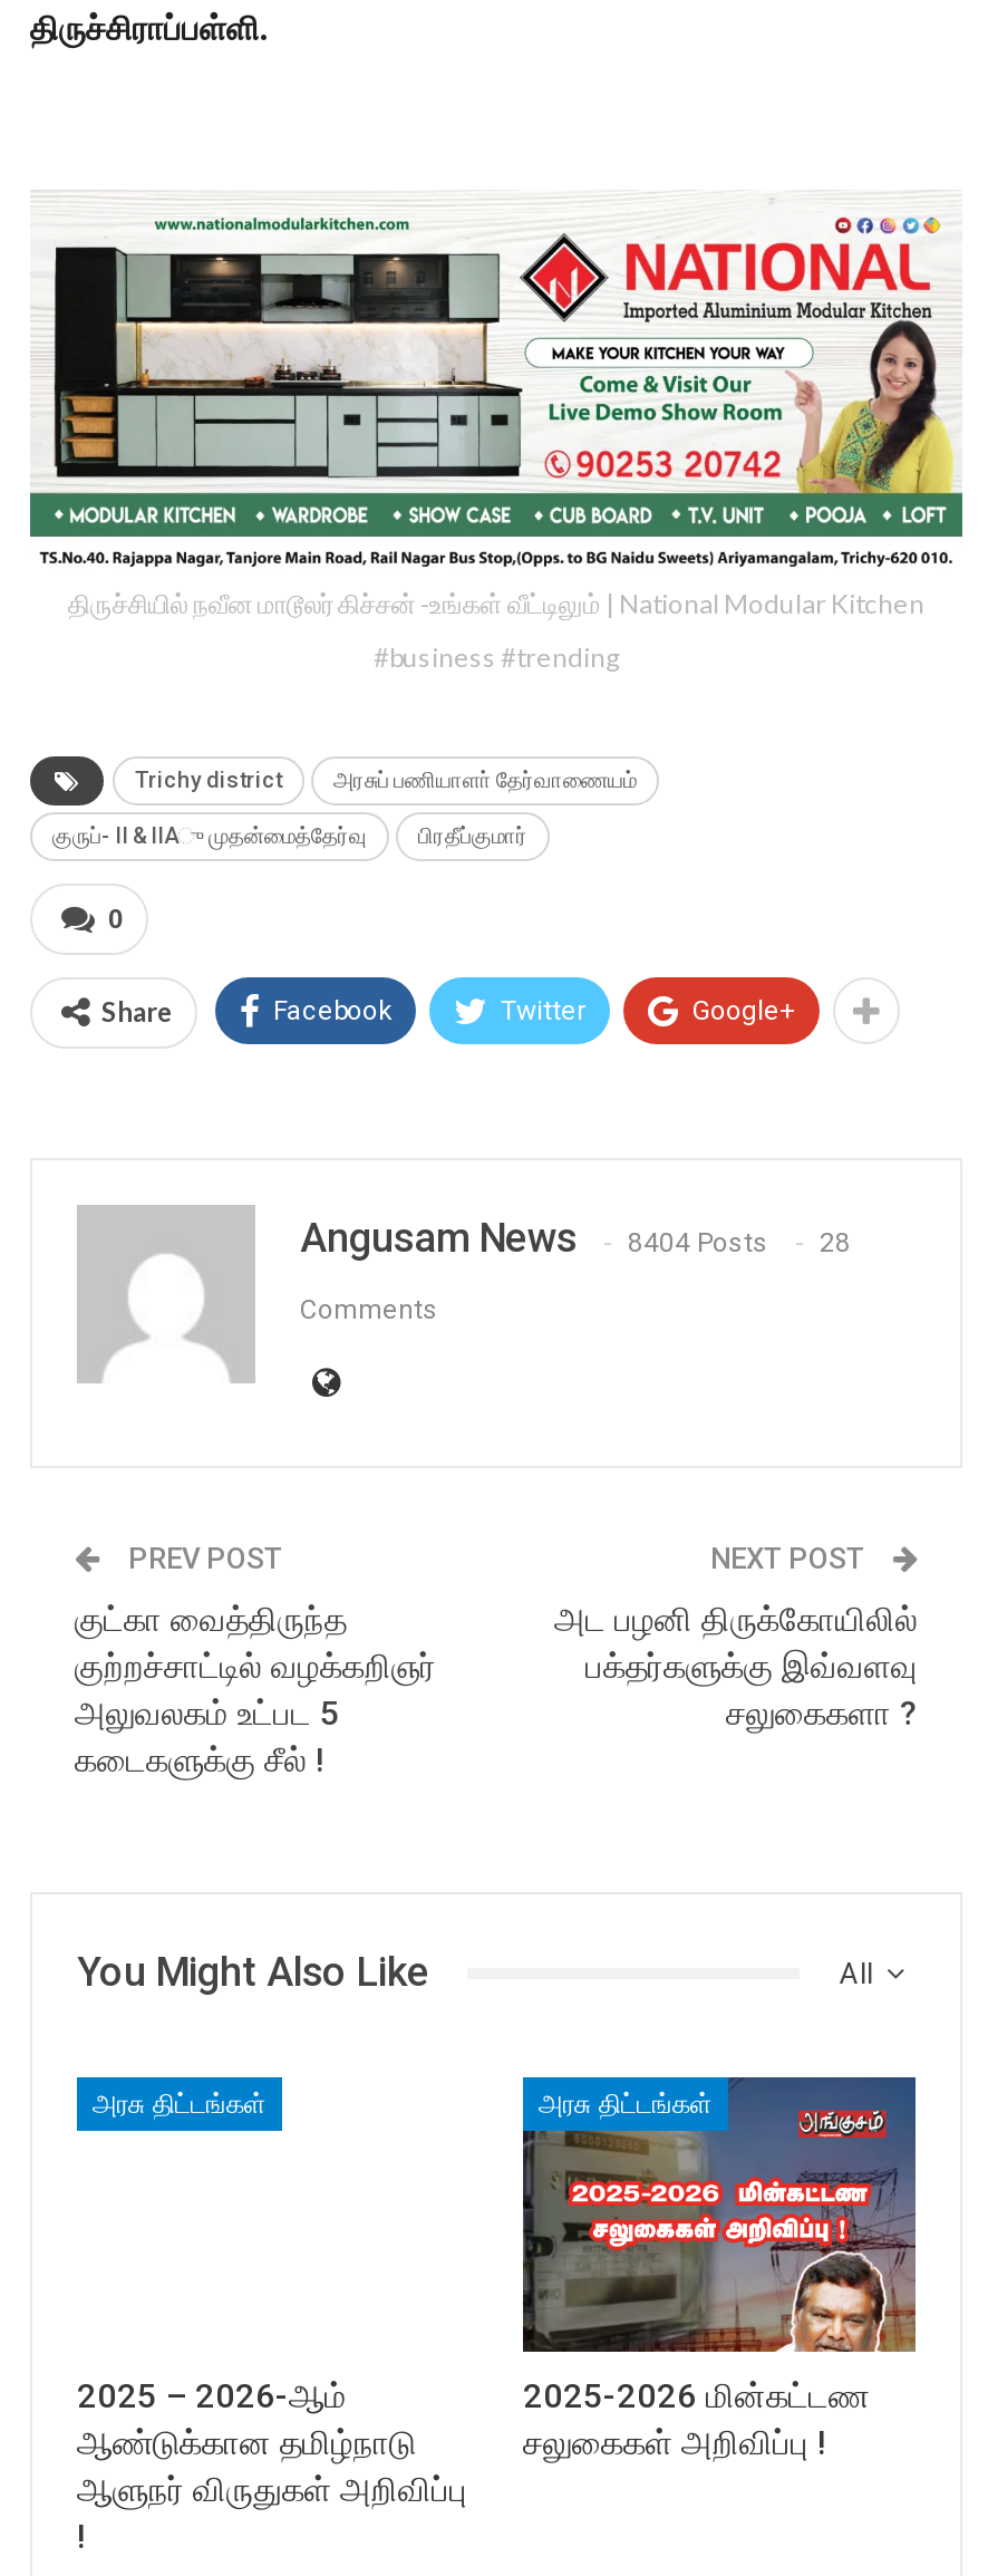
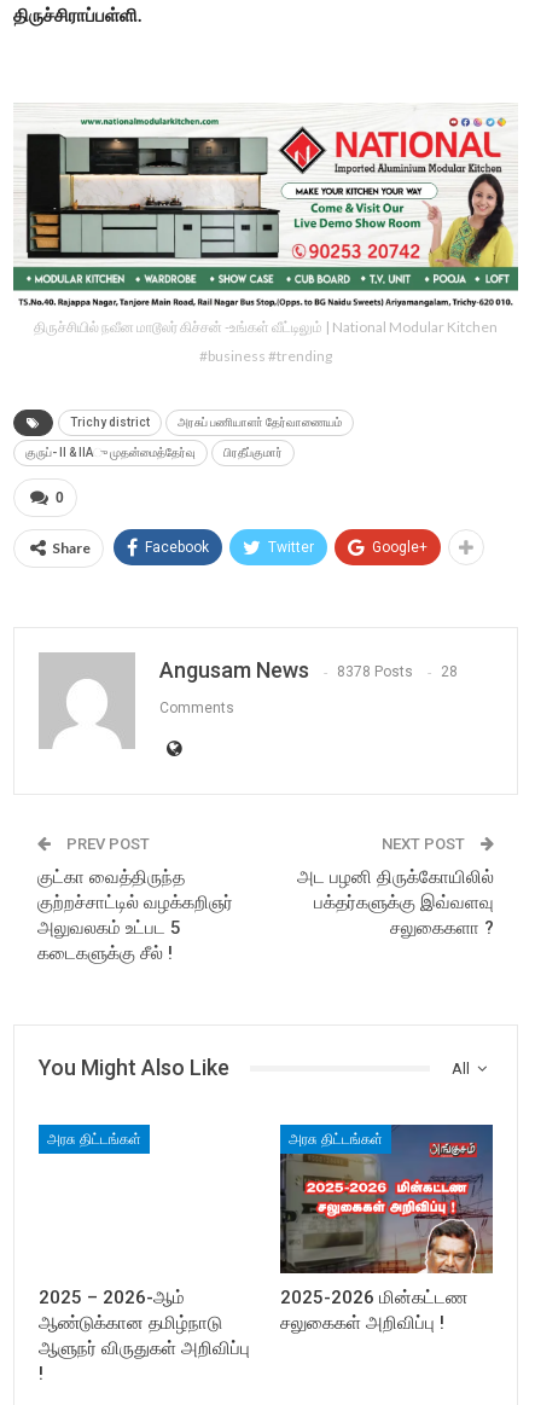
[300,1214,851,1261] Angusam News 8404 Posts 28 -> [159,658,458,683] Angusam News 8378 Posts 28

